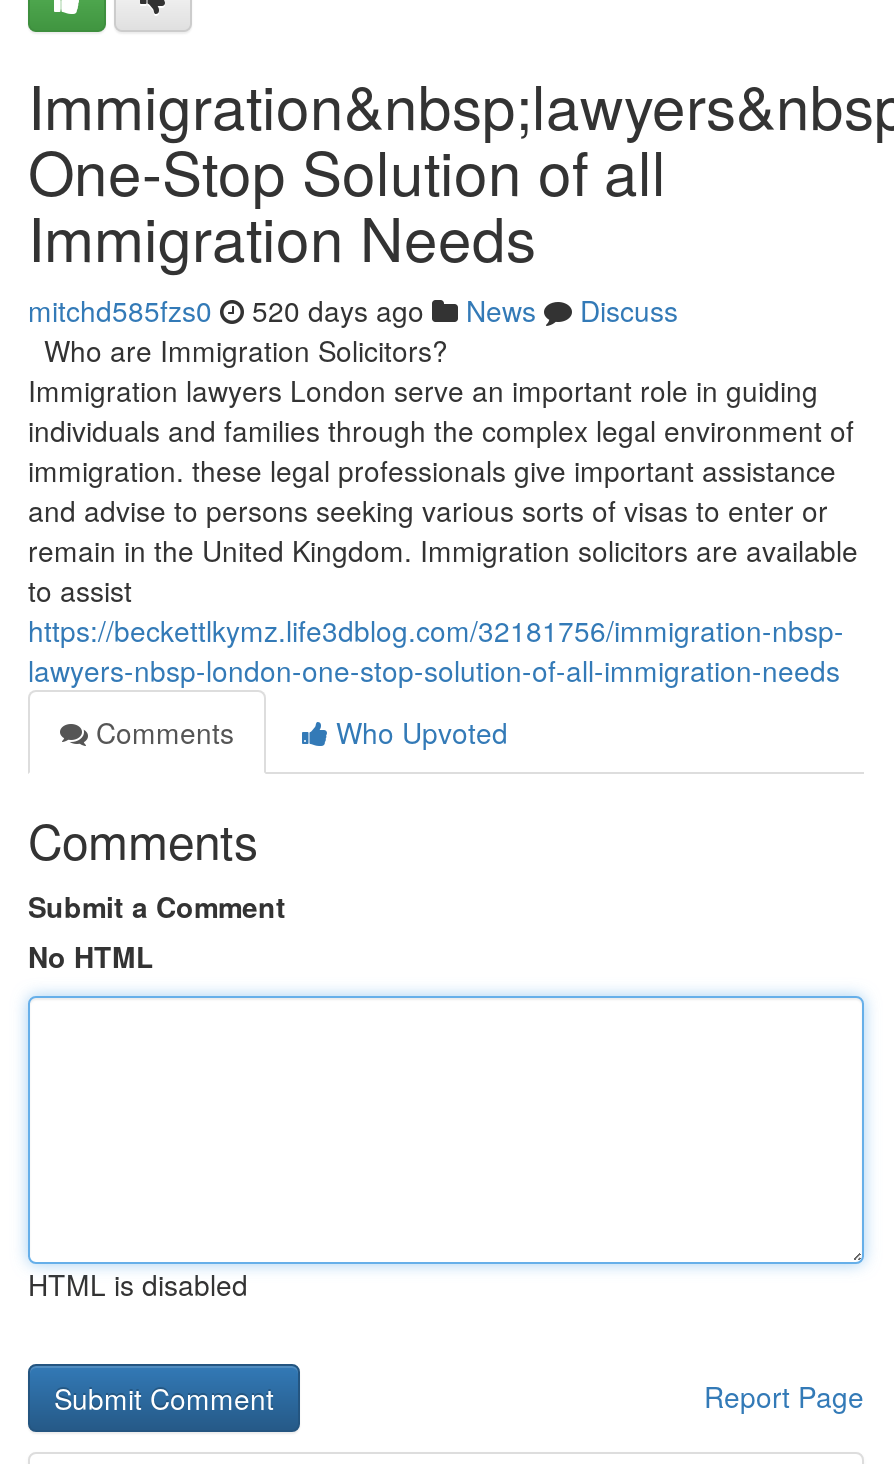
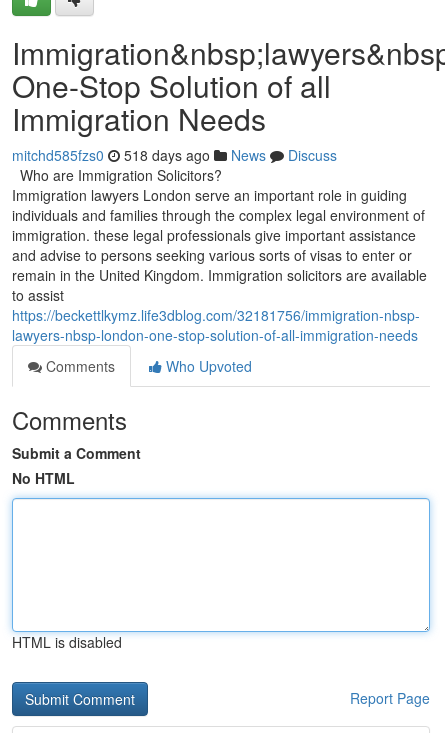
[28,290,678,330] mitchd585fzs0 520 days ago News Discuss -> [12,145,337,165] mitchd585fzs0 518 days ago News Discuss

